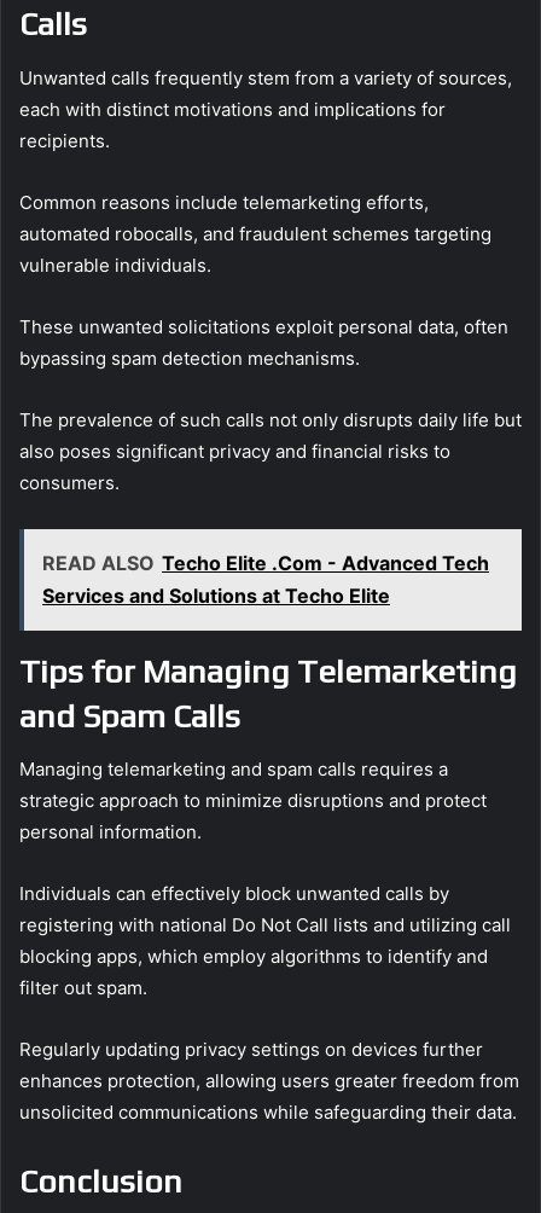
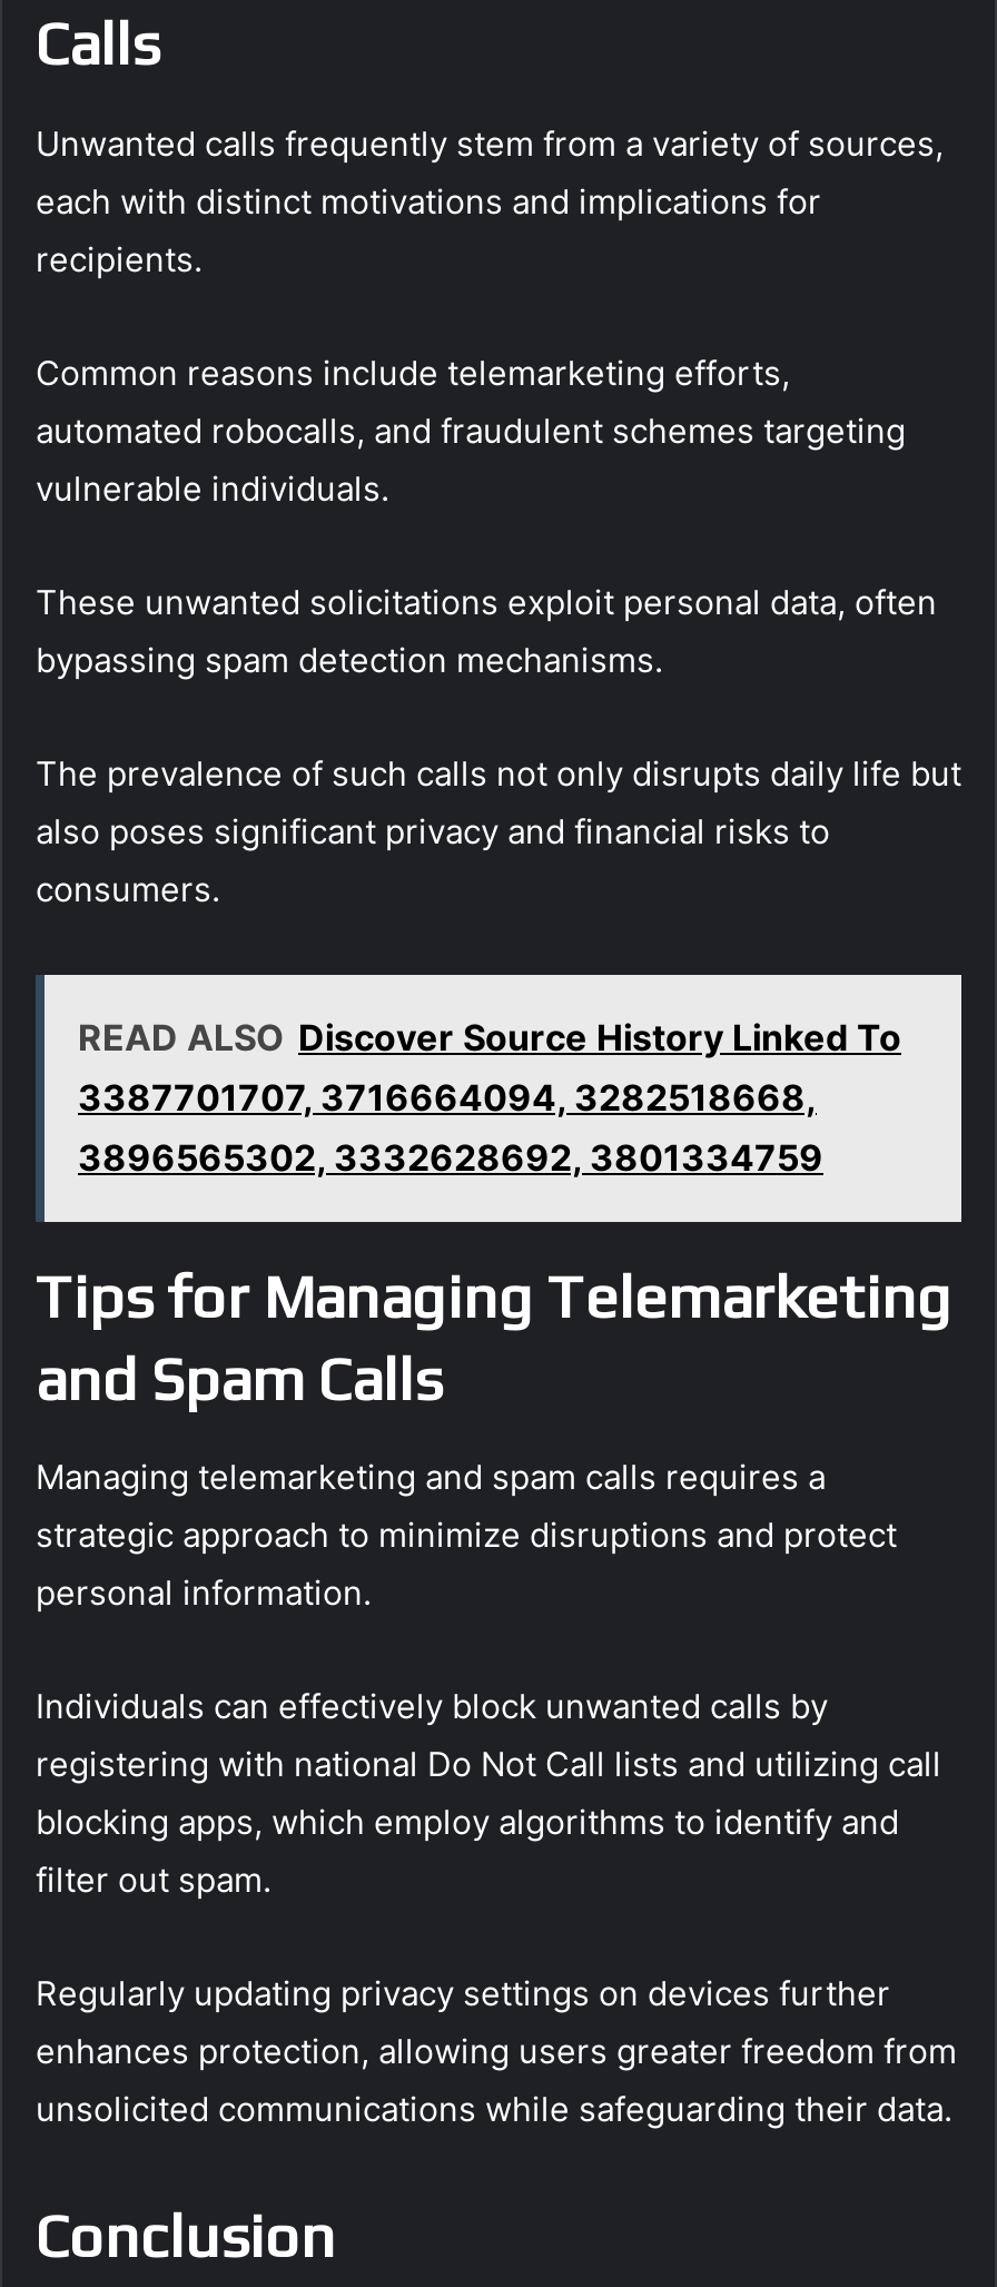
[42,551,489,608] READ ALSO Techo Elite .Com - Advanced Tech | Services and Solutions at Techo Elite -> [78,1015,901,1180] READ ALSO Discover Source History Linked To | 3387701707, 3716664094, 3282518668, | 3896565302, 3332628692, 3801334759

